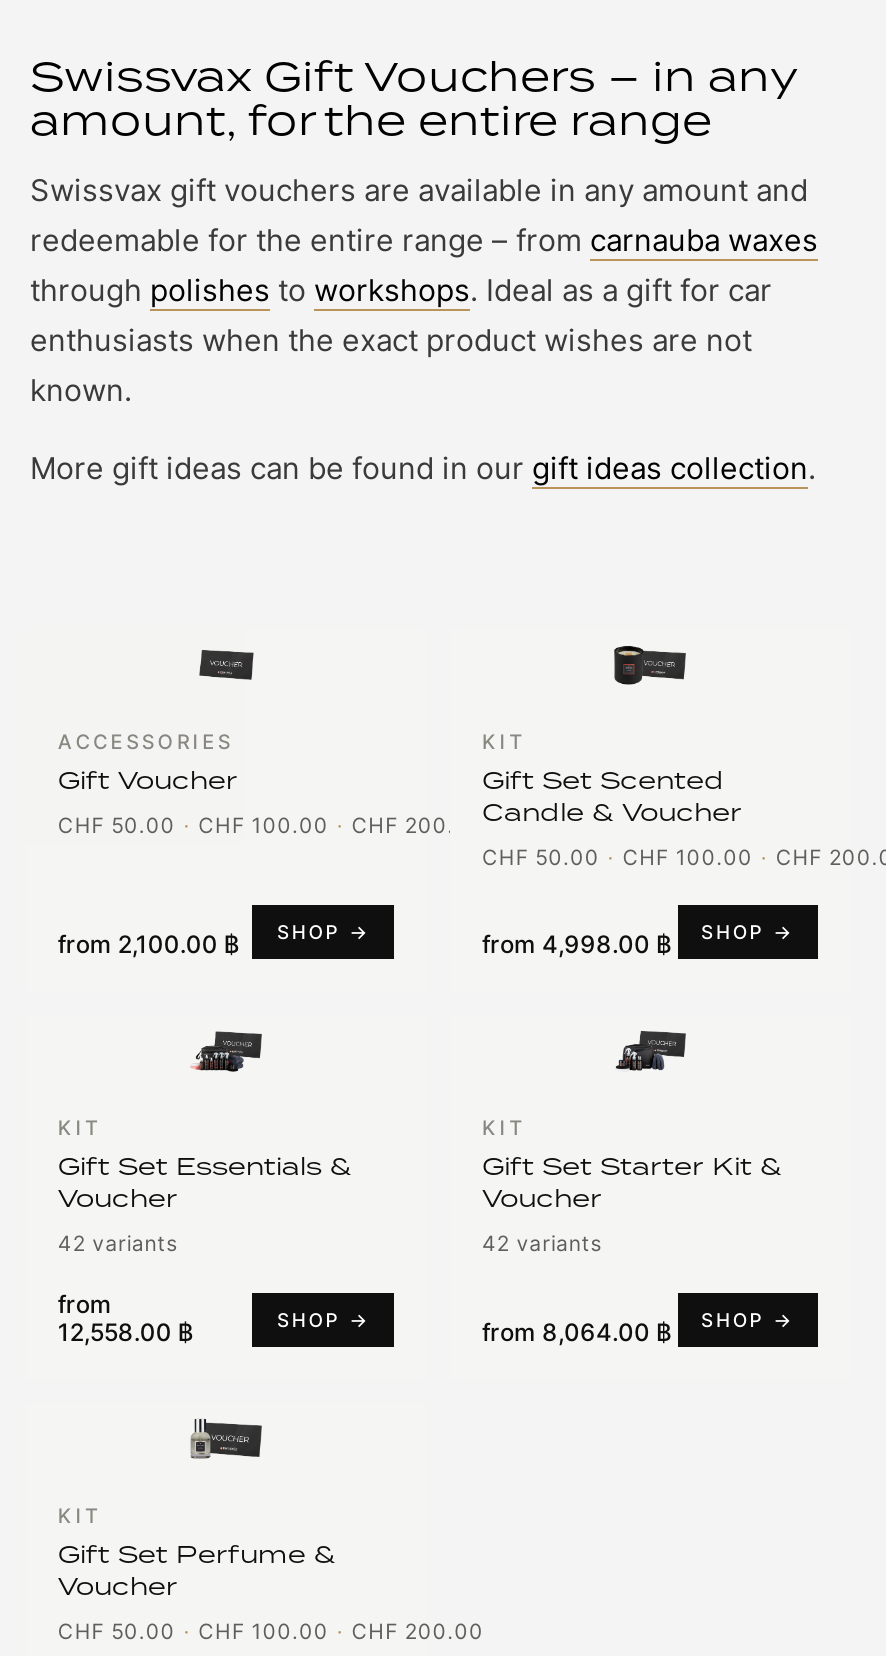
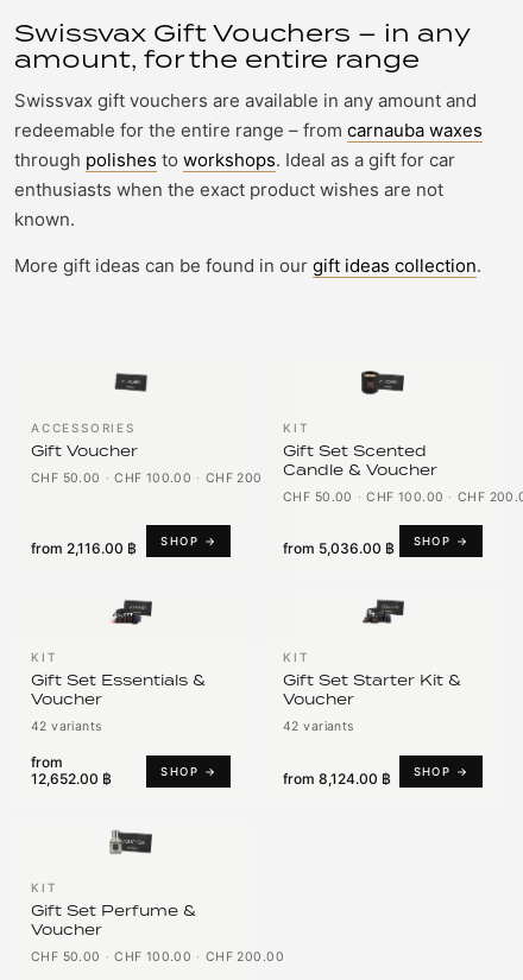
[58,929,240,959] from 2,100.00 ฿ -> [31,539,137,557] from 2,116.00 ฿
[482,929,672,959] from 4,998.00 ฿ -> [283,539,395,557] from 5,036.00 ฿
[58,1317,194,1347] 12,558.00 ฿ -> [31,770,112,788] 12,652.00 ฿
[482,1317,672,1347] from 8,064.00 ฿ -> [283,770,391,788] from 8,124.00 ฿

